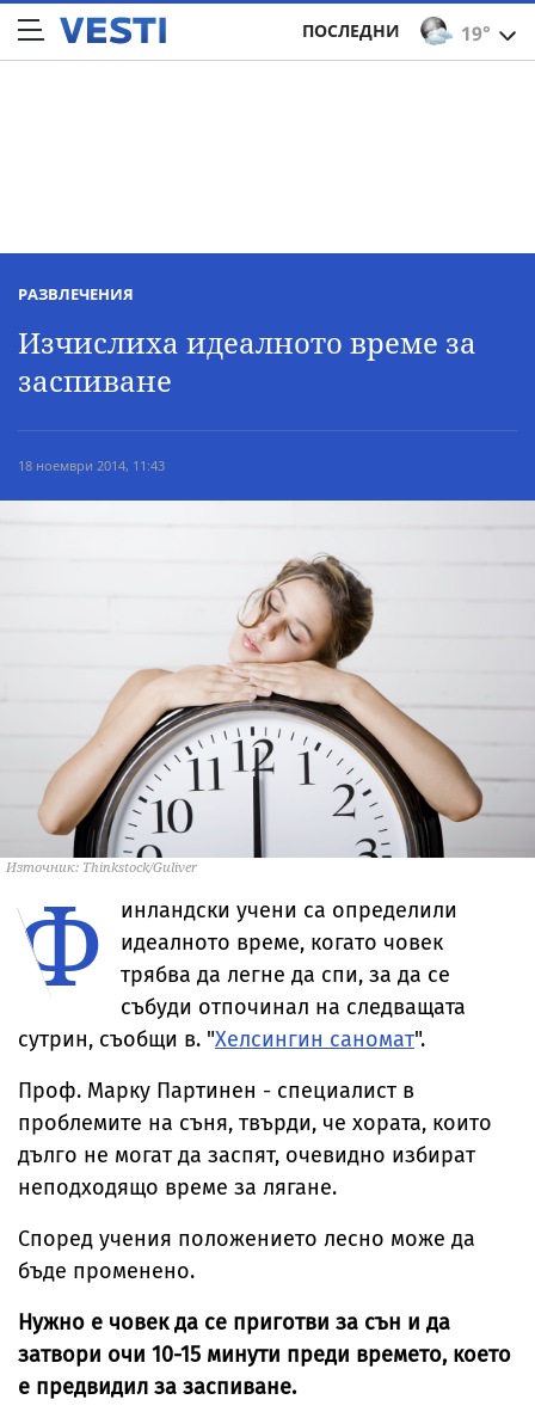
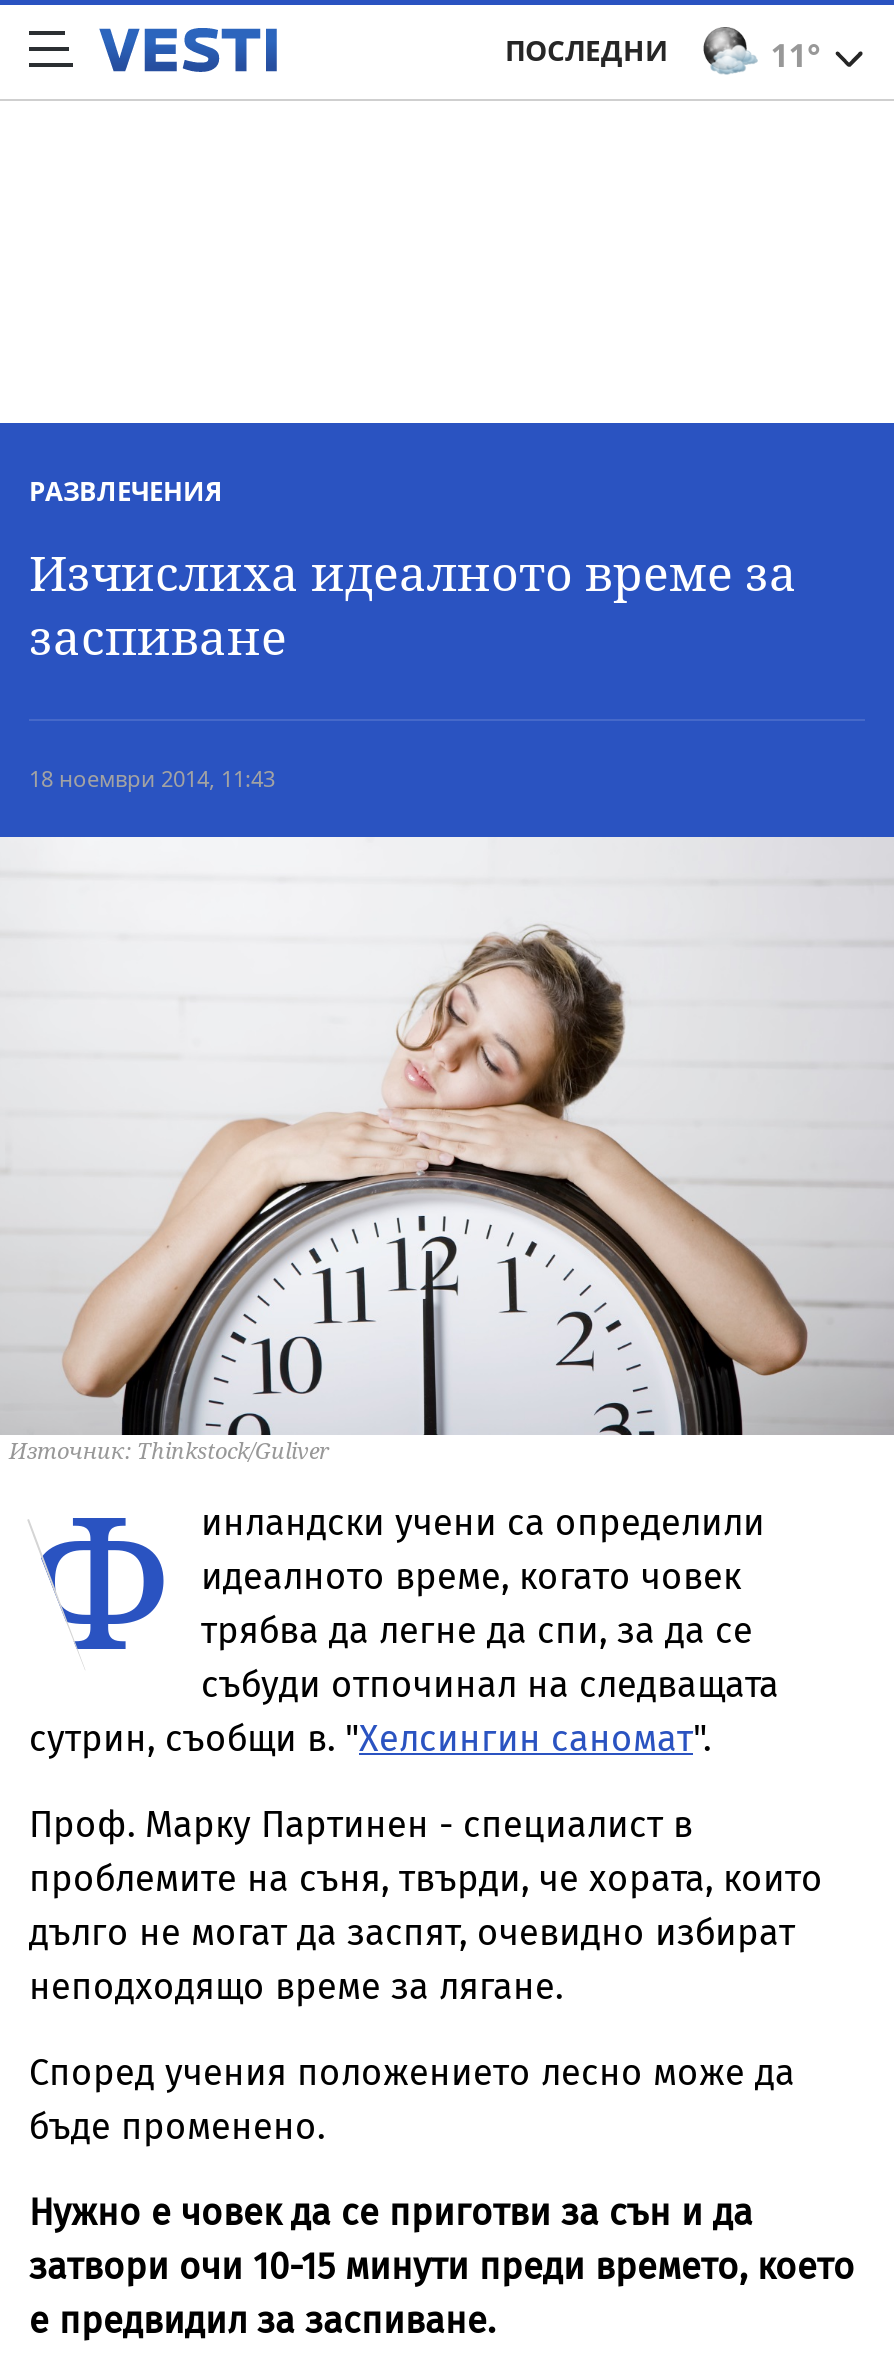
[461,20,491,46] 19° -> [771,33,821,77] 11°

